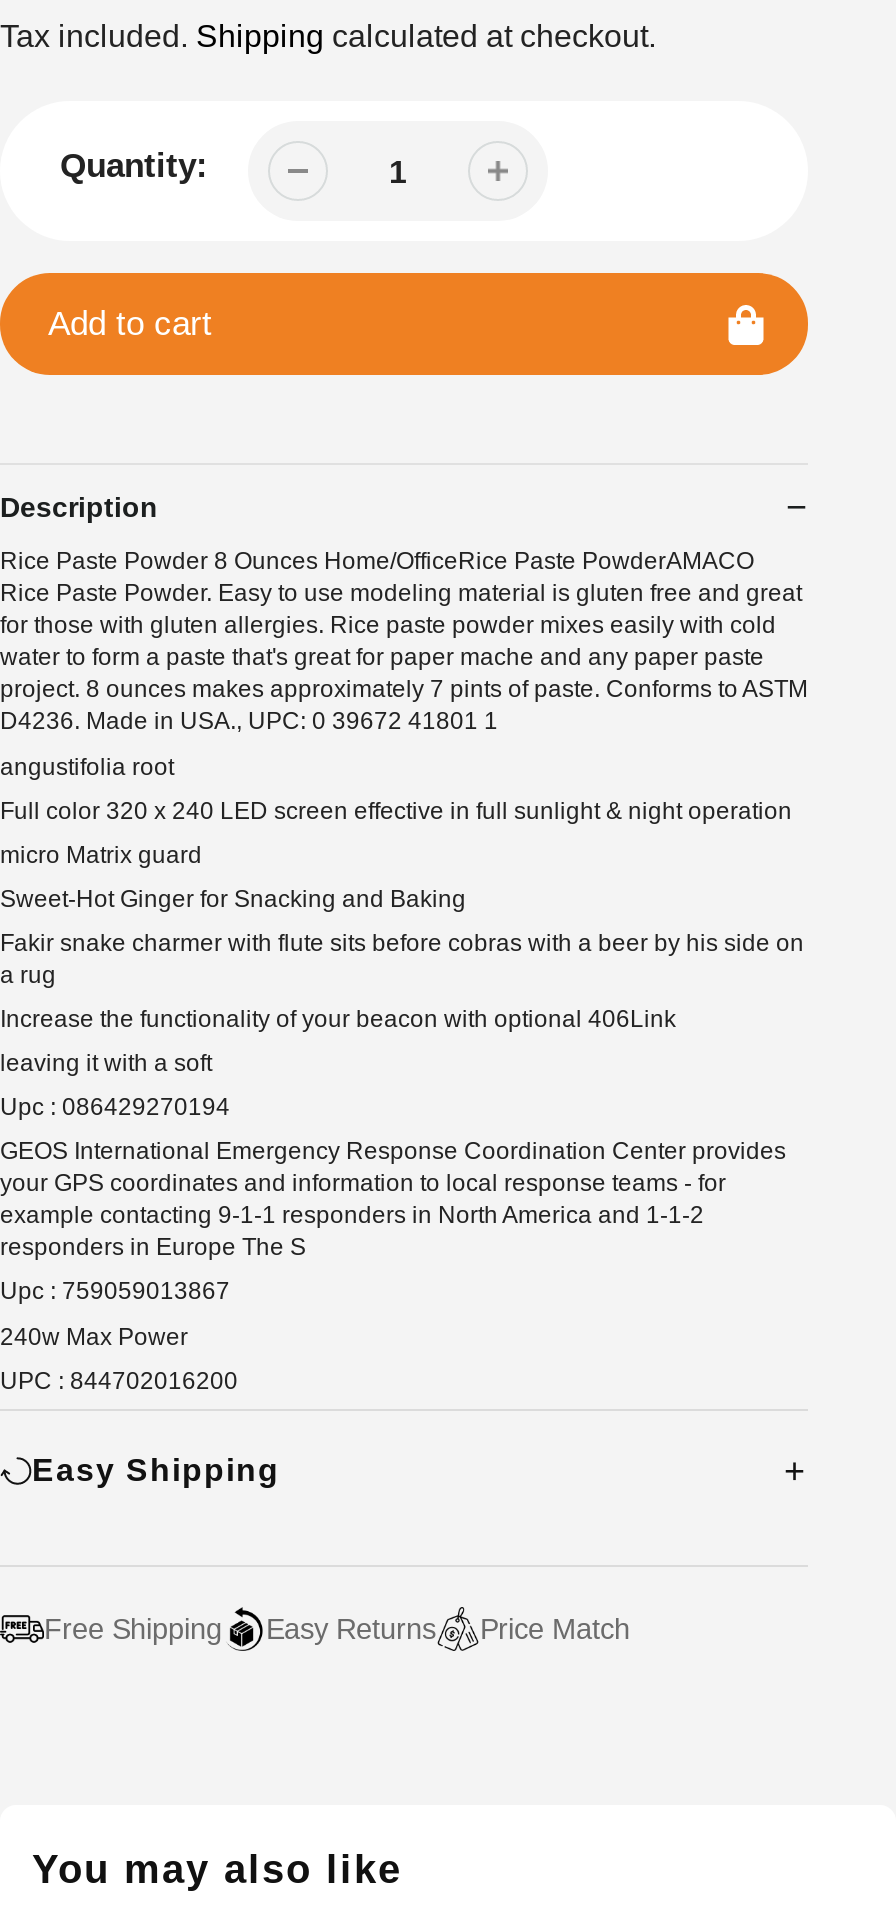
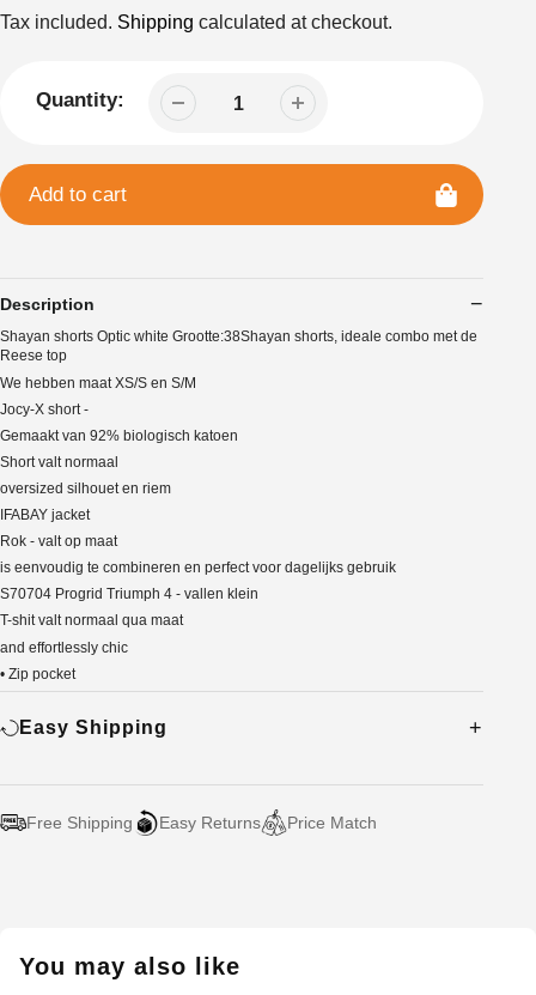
[0,548,808,736] Rice Paste Powder 8 Ounces Home/OfficeRice Paste PowderAMACO | Rice Paste Powder. Easy to use modeling material is gluten free and great | for those with gluten allergies. Rice paste powder mixes easily with cold | water to form a paste that's great for paper mache and any paper paste | project. 8 ounces makes approximately 7 pints of paste. Conforms to ASTM | D4236. Made in USA., UPC: 0 39672 41801 1 -> [0,329,477,364] Shayan shorts Optic white Grootte:38Shayan shorts, ideale combo met de | Reese top
[0,752,174,780] angustifolia root -> [0,374,196,391] We hebben maat XS/S en S/M
[0,796,792,824] Full color 320 x 240 LED screen effective in full sunlight & night operation -> [0,401,89,417] Jocy-X short -
[0,840,202,868] micro Matrix guard -> [0,427,238,444] Gemaakt van 92% biologisch katoen
[0,885,466,913] Sweet-Hot Ginger for Snacking and Baking -> [0,454,118,470] Short valt normaal
[0,929,804,989] Fakir snake charmer with flute sits before cobras with a beer by his side on | a rug -> [0,480,171,497] oversized silhouet en riem
[0,1005,676,1033] Increase the functionality of your beacon with optional 406Link -> [0,506,90,523] IFABAY jacket
[0,1049,212,1077] leaving it with a soft -> [0,533,117,550] Rok - valt op maat
[0,1094,230,1122] Upc : 086429270194 -> [0,560,396,576] is eenvoudig te combineren en perfect voor dagelijks gebruik
[0,1138,786,1262] GEOS International Emergency Response Coordination Center provides | your GPS coordinates and information to local response teams - for | example contacting 9-1-1 responders in North America and 1-1-2 | responders in Europe The S -> [0,586,258,603] S70704 Progrid Triumph 4 - vallen klein
[0,1278,230,1306] Upc : 759059013867 -> [0,612,183,629] T-shit valt normaal qua maat
[0,1322,188,1350] 240w Max Power -> [0,639,128,656] and effortlessly chic
[0,1366,238,1394] UPC : 844702016200 -> [0,665,75,682] • Zip pocket

